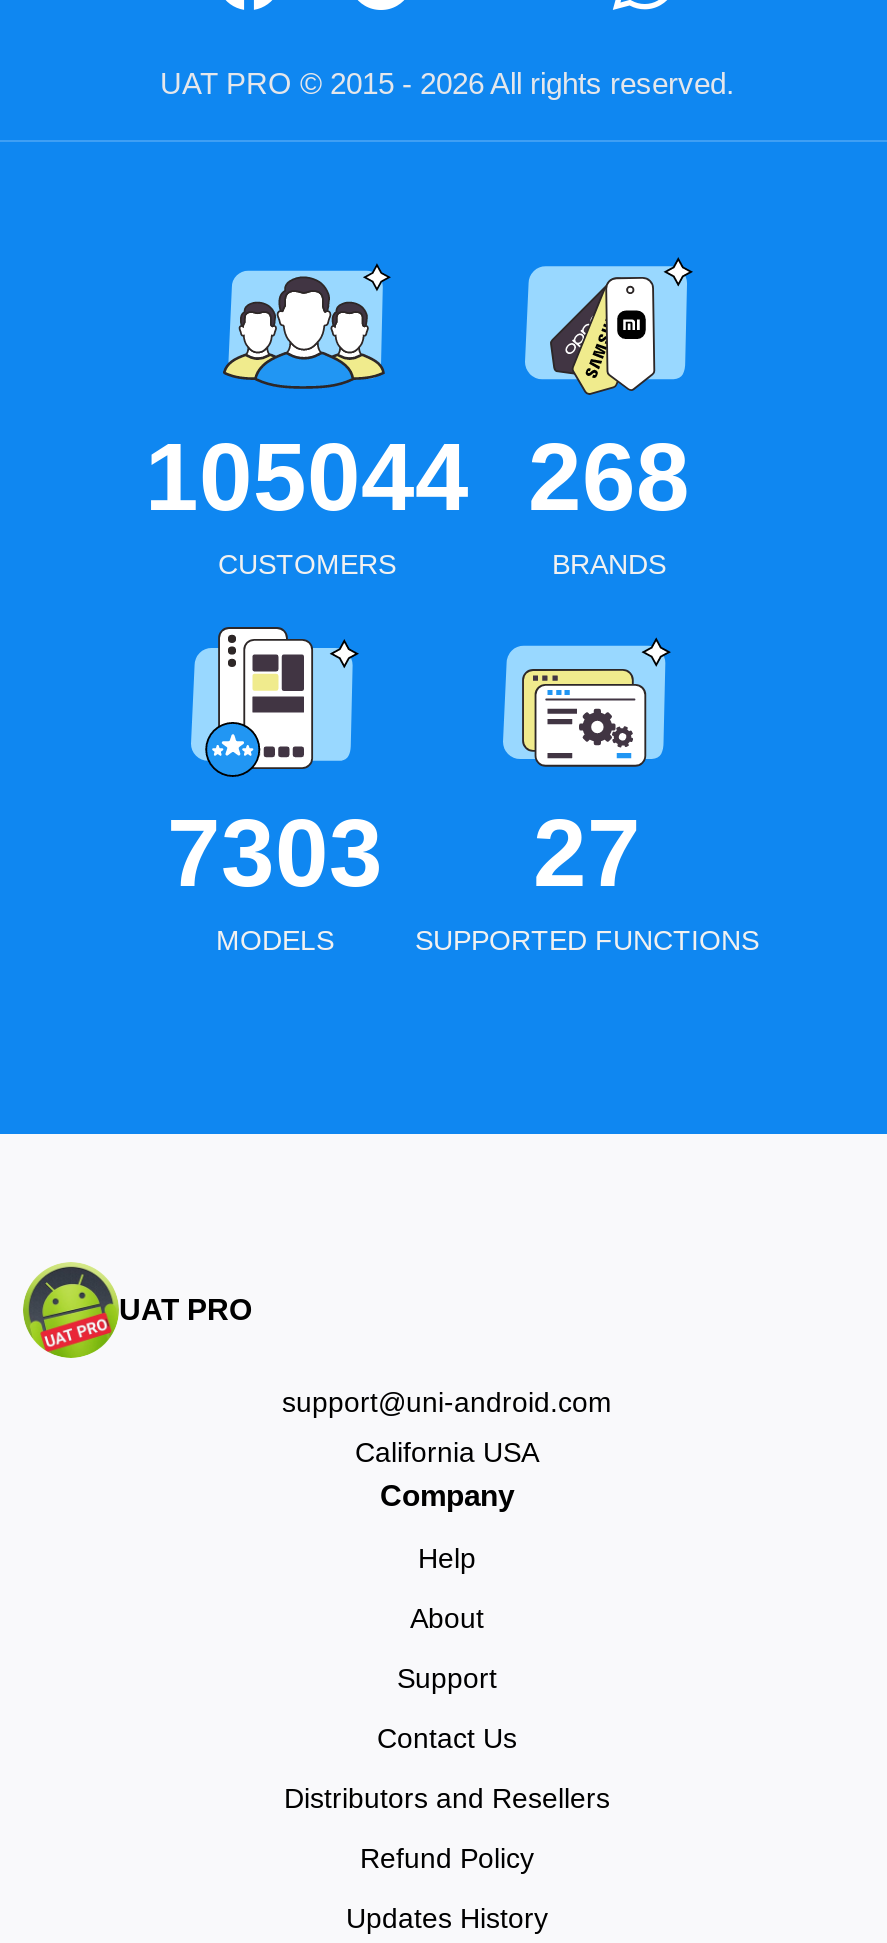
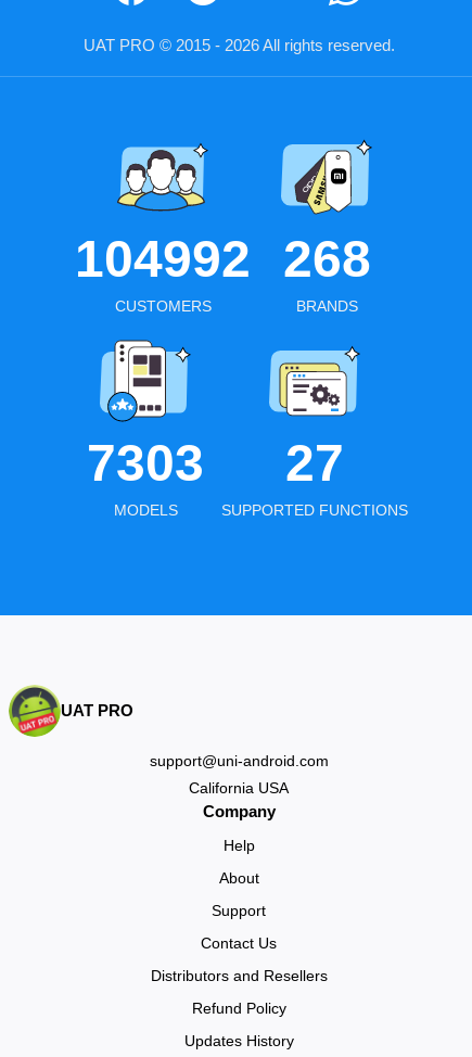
[145,424,690,530] 105044 268 -> [75,230,371,288] 104992 268

